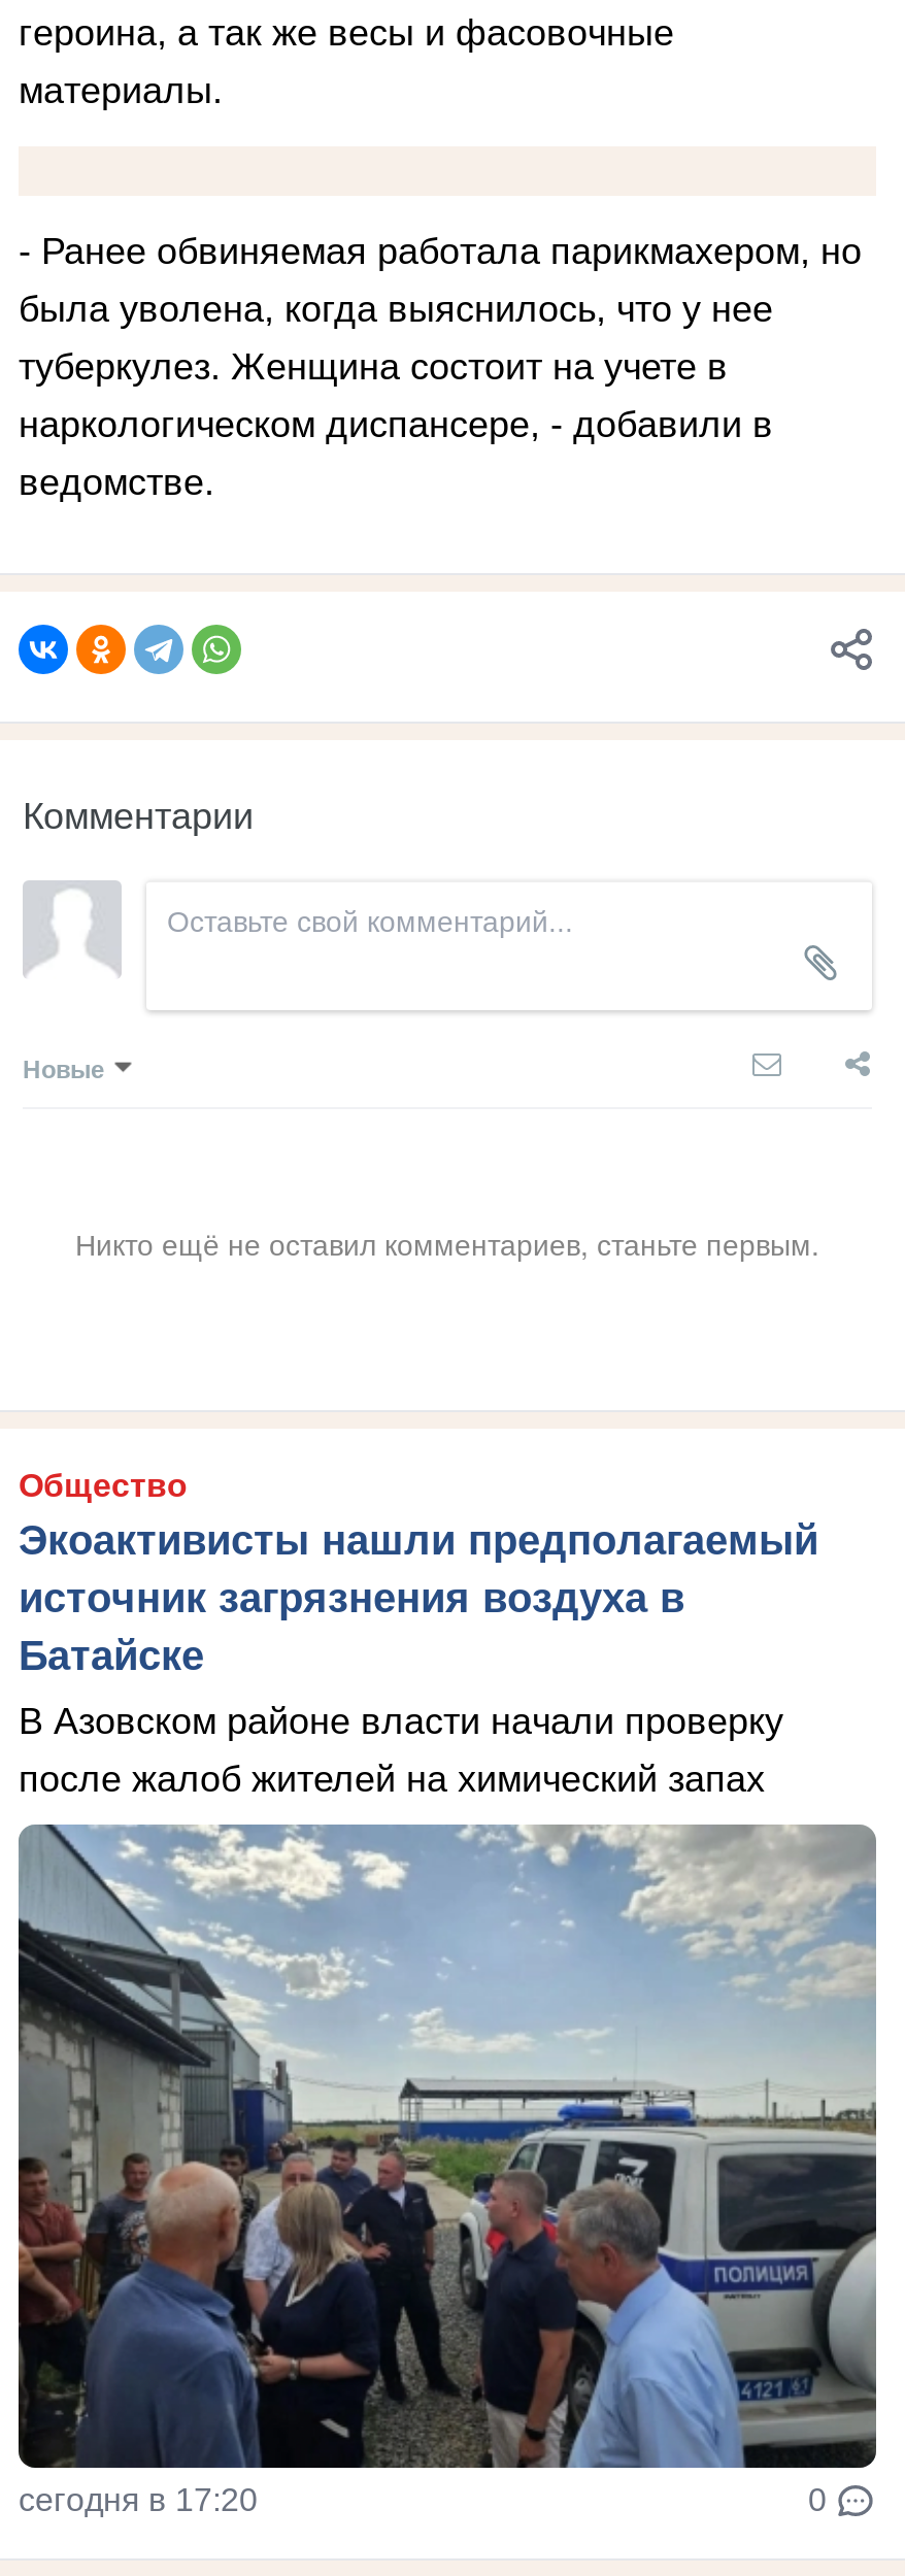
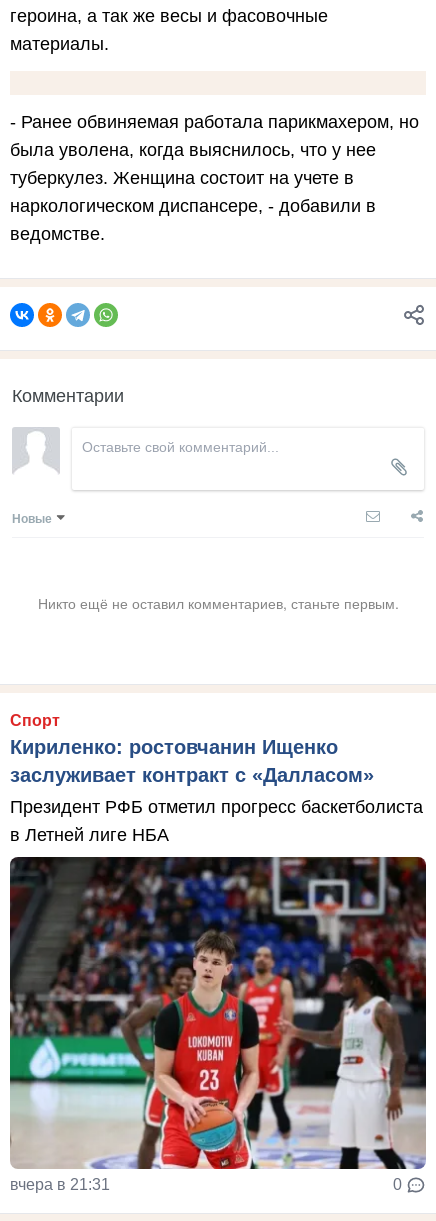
[19,1467,818,1677] Общество | Экоактивисты нашли предполагаемый | источник загрязнения воздуха в | Батайске -> [10,711,374,785] Спорт | Кириленко: ростовчанин Ищенко | заслуживает контракт с «Далласом»
[19,1700,783,1799] В Азовском районе власти начали проверку | после жалоб жителей на химический запах -> [10,796,423,844] Президент РФБ отметил прогресс баскетболиста | в Летней лиге НБА
[16,1822,878,2516] [image] | сегодня в 17:20 -> [9,857,426,1192] [image] | вчера в 21:31

